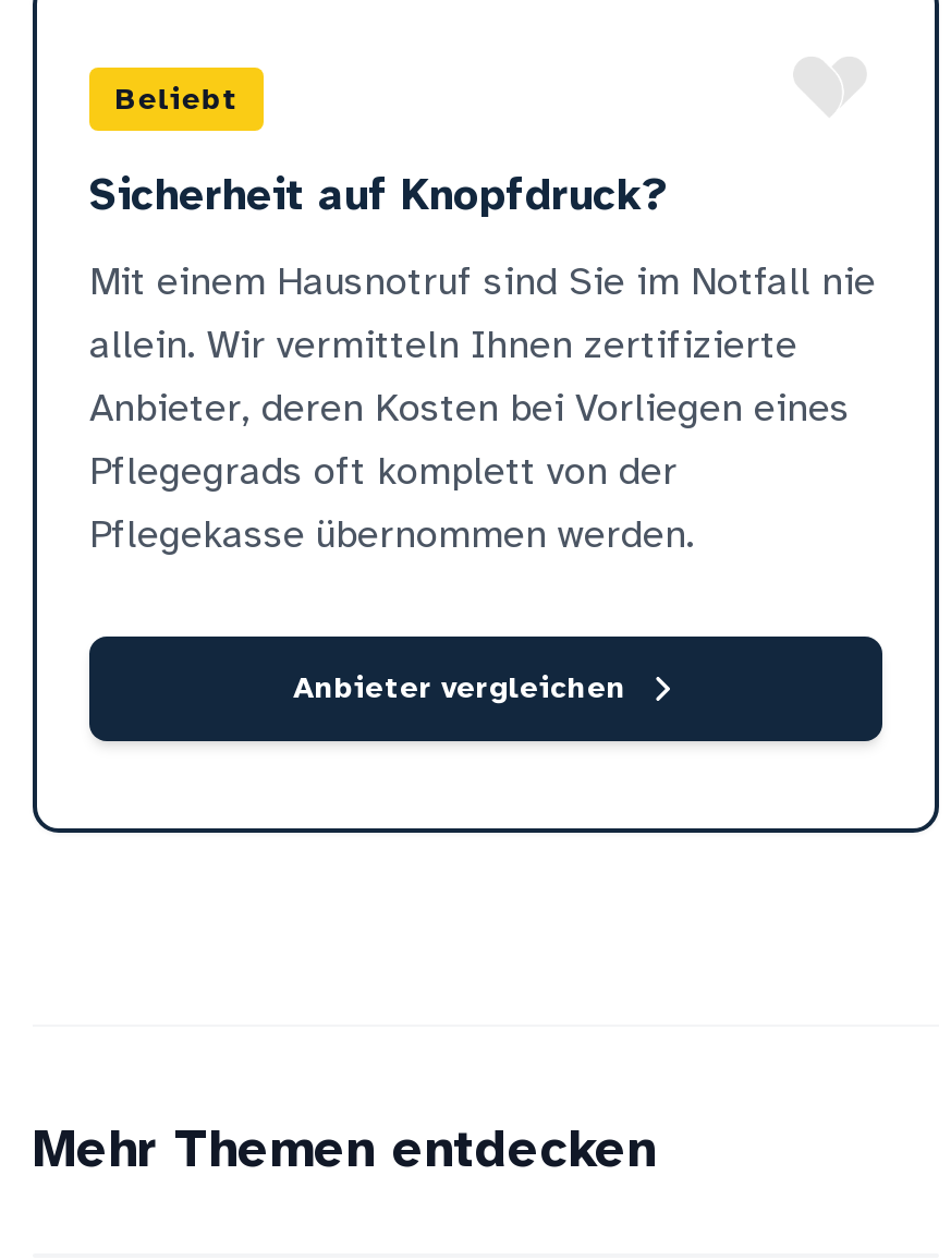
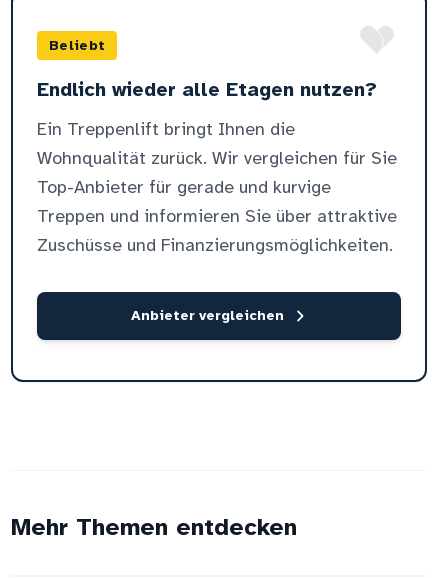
[89,169,667,223] Sicherheit auf Knopfdruck? -> [37,77,377,102] Endlich wieder alle Etagen nutzen?
[89,258,876,559] Mit einem Hausnotruf sind Sie im Notfall nie | allein. Wir vermitteln Ihnen zertifizierte | Anbieter, deren Kosten bei Vorliegen eines | Pflegegrads oft komplett von der | Pflegekasse übernommen werden. -> [37,118,397,256] Ein Treppenlift bringt Ihnen die | Wohnqualität zurück. Wir vergleichen für Sie | Top-Anbieter für gerade und kurvige | Treppen und informieren Sie über attraktive | Zuschüsse und Finanzierungsmöglichkeiten.

